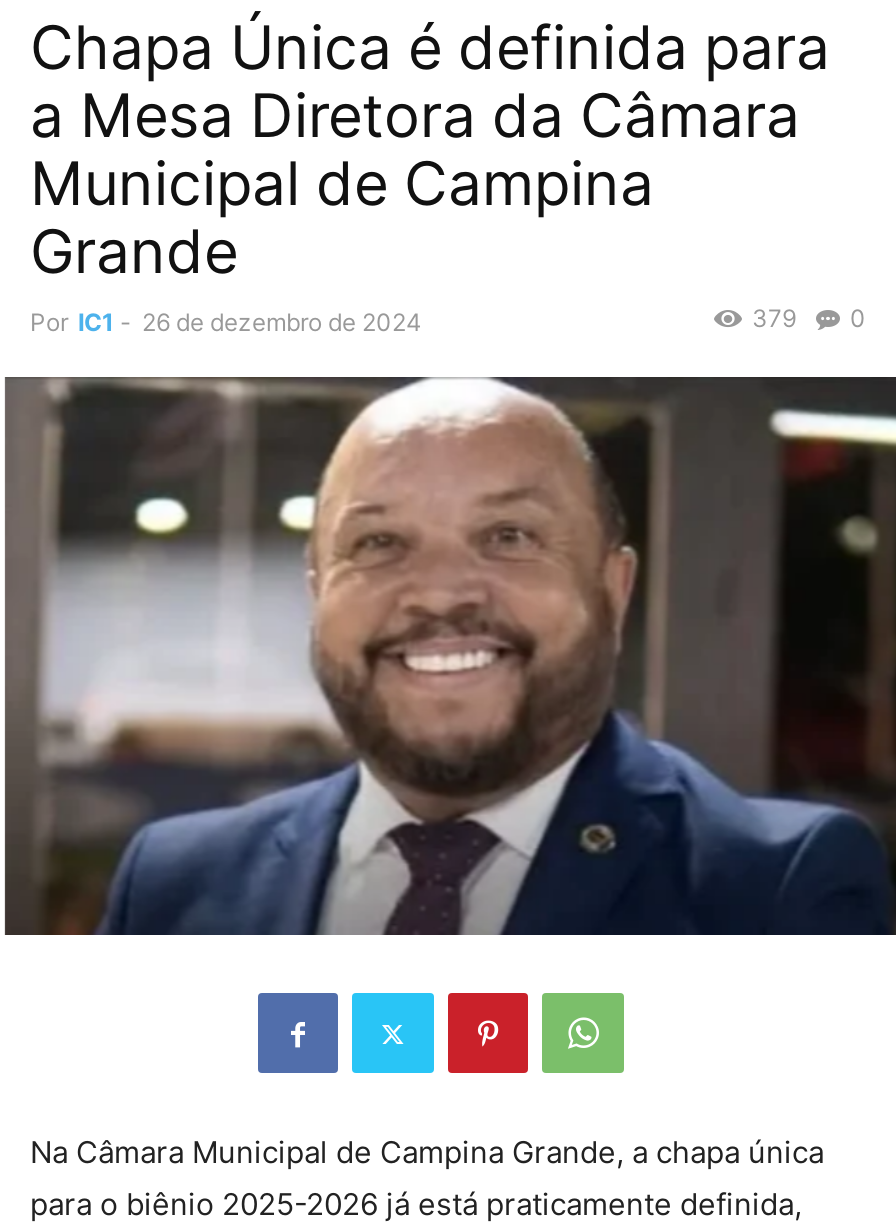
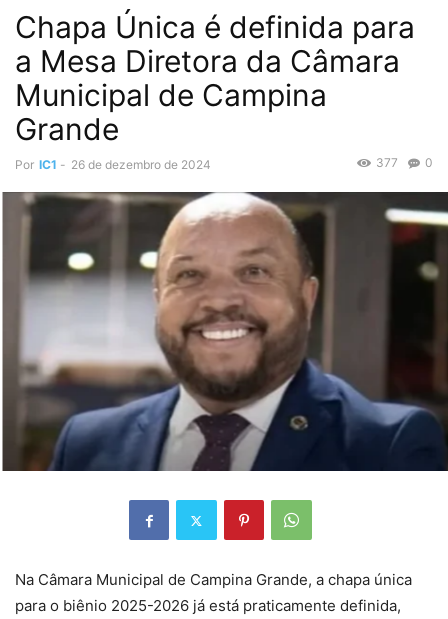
[752,303,866,333] 379 0 -> [376,155,433,170] 377 0

